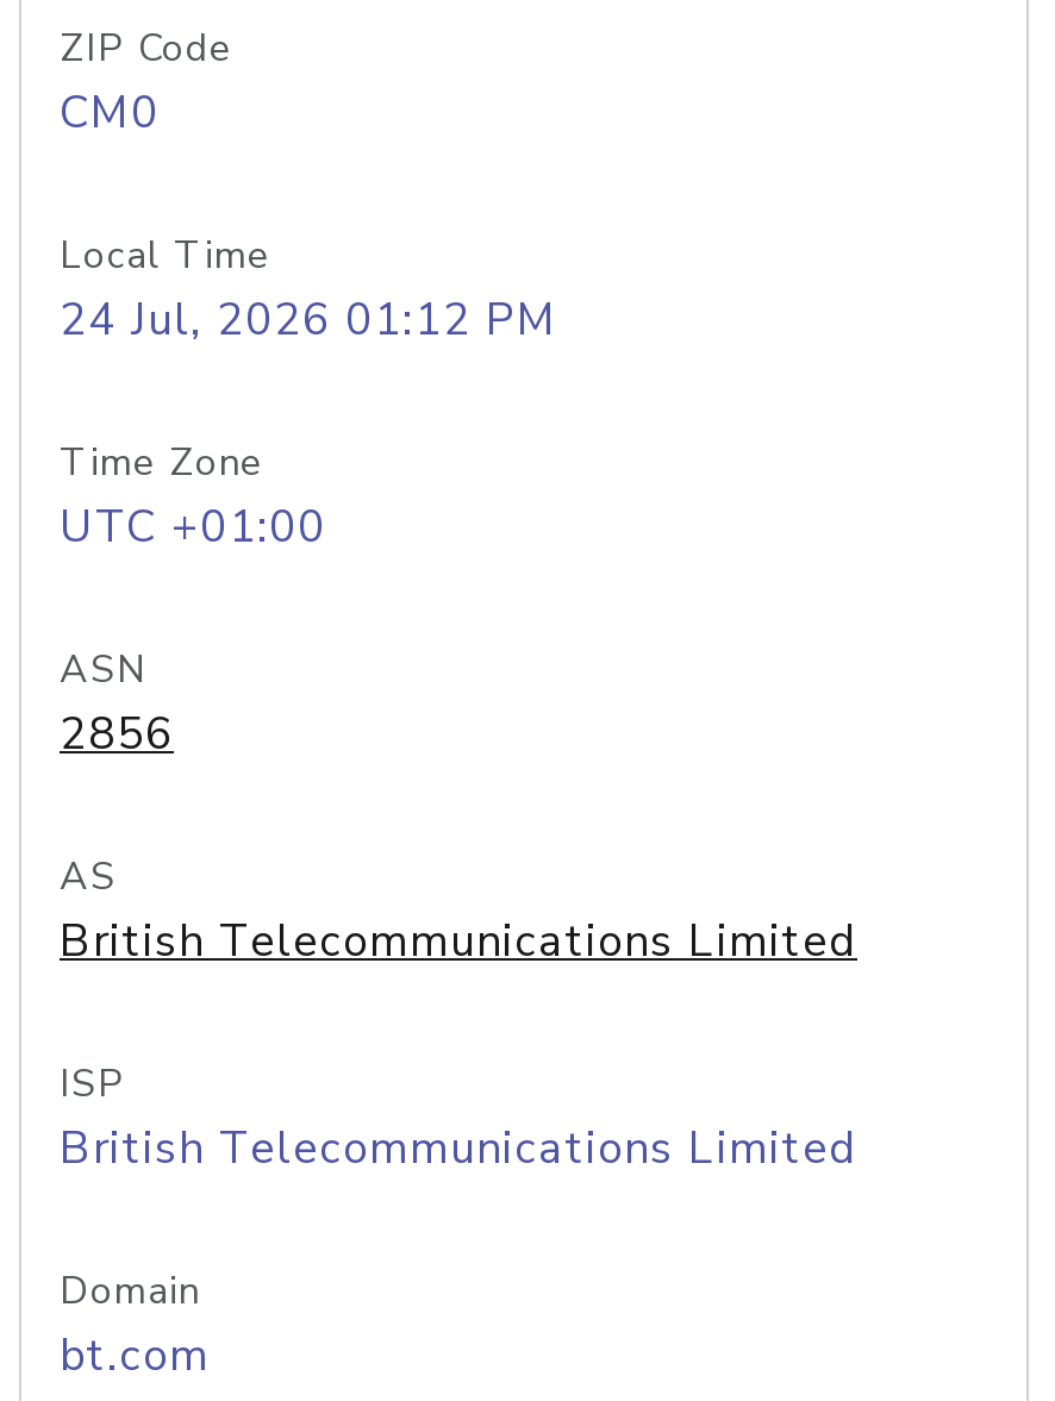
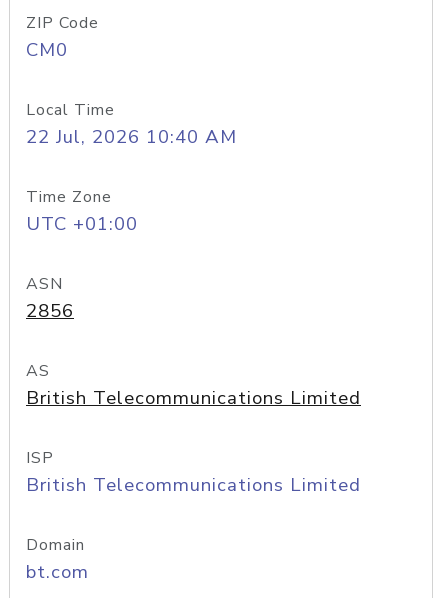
[60,289,557,351] 24 Jul, 2026 01:12 PM -> [26,124,237,150] 22 Jul, 2026 10:40 AM

